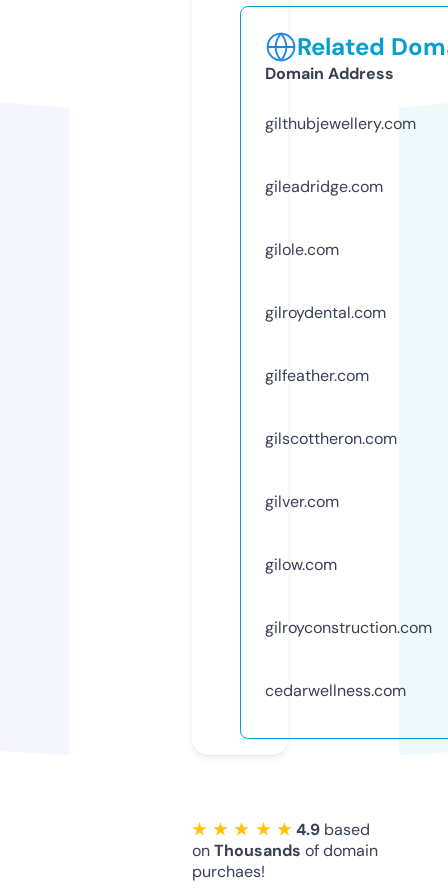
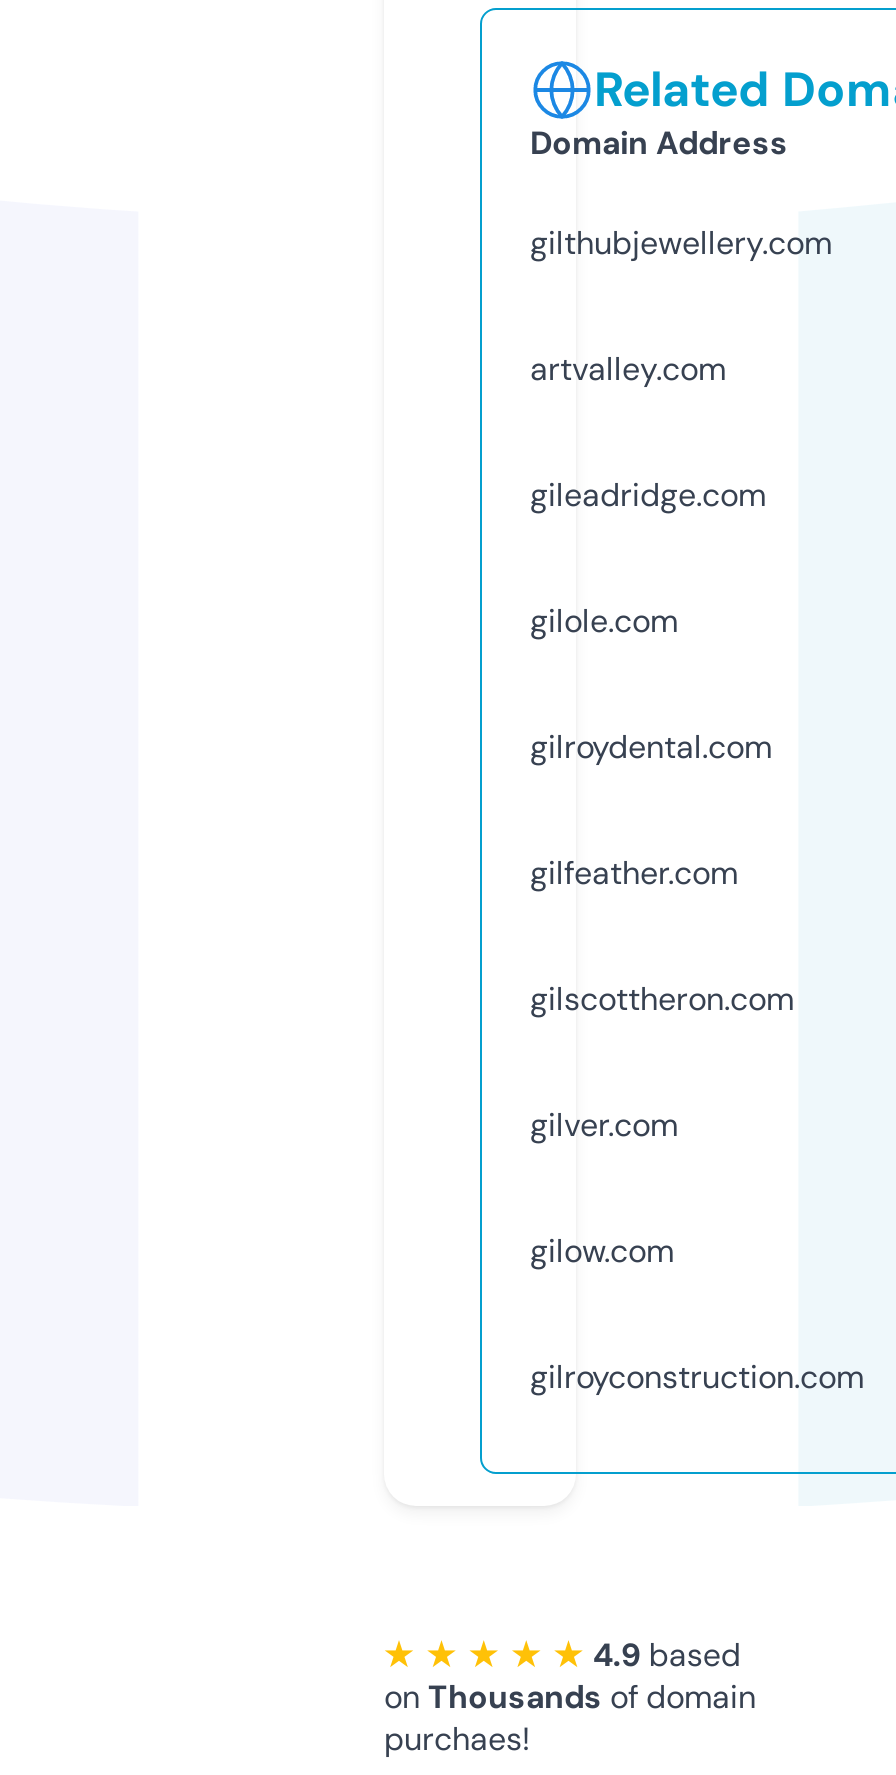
none -> [530,348,726,390] artvalley.com
moved [265,176,432,638] -> [530,474,864,1398]: gileadridge.com | gilole.com | gilroydental.com | gilfeather.com | gilscottheron.com | gilver.com | gilow.com | gilroyconstruction.com
[265,680,406,701] cedarwellness.com -> none

